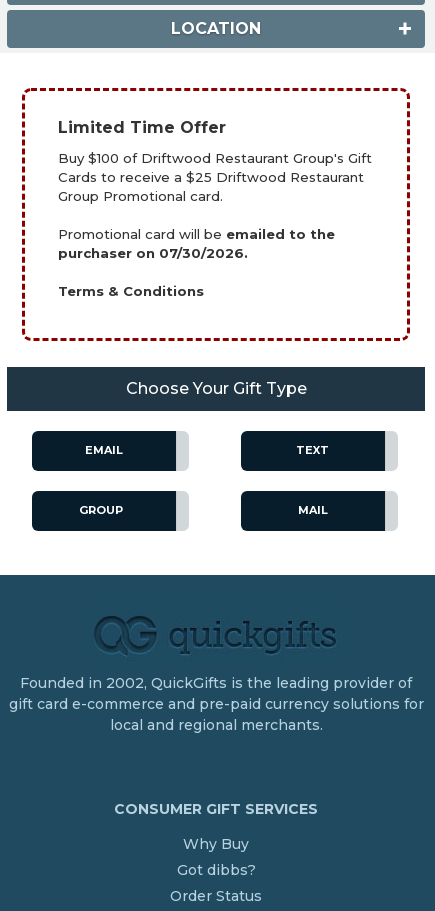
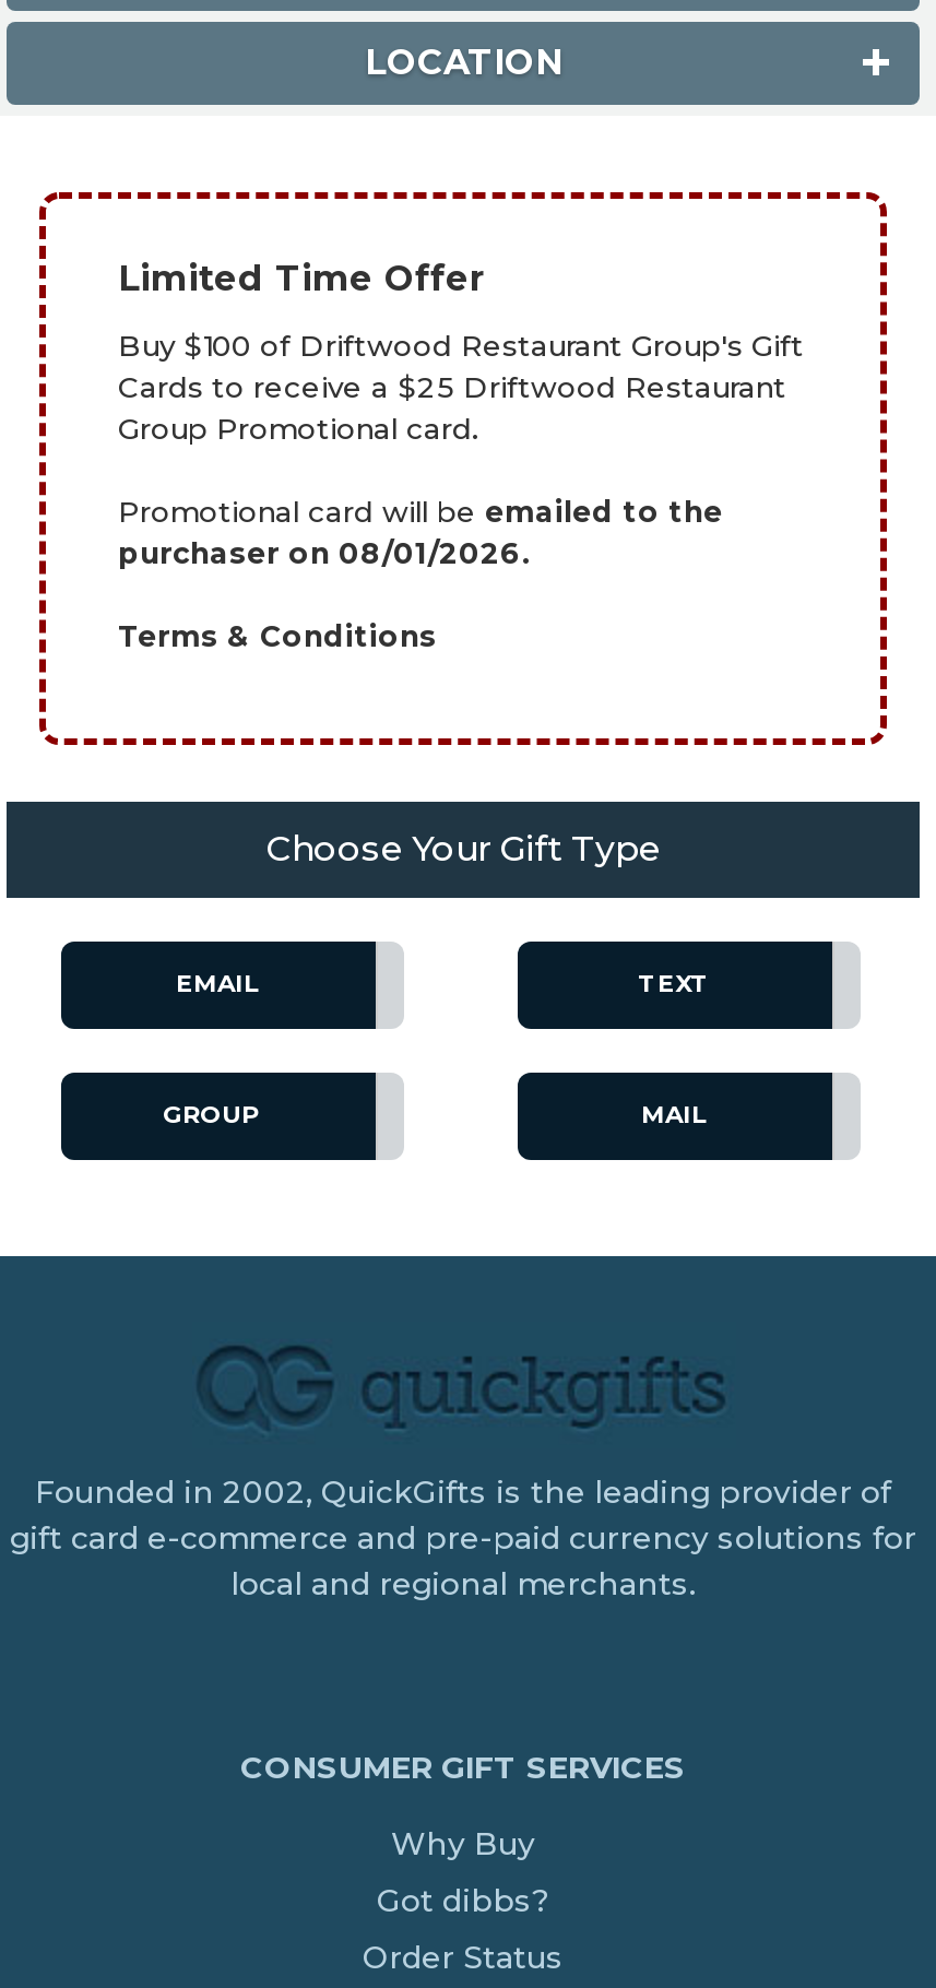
[58,245,248,261] purchaser on 07/30/2026. -> [118,536,531,571] purchaser on 08/01/2026.

